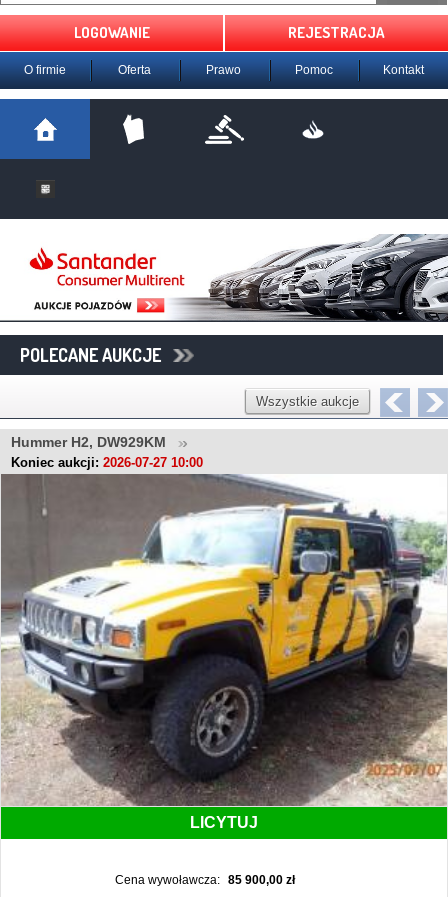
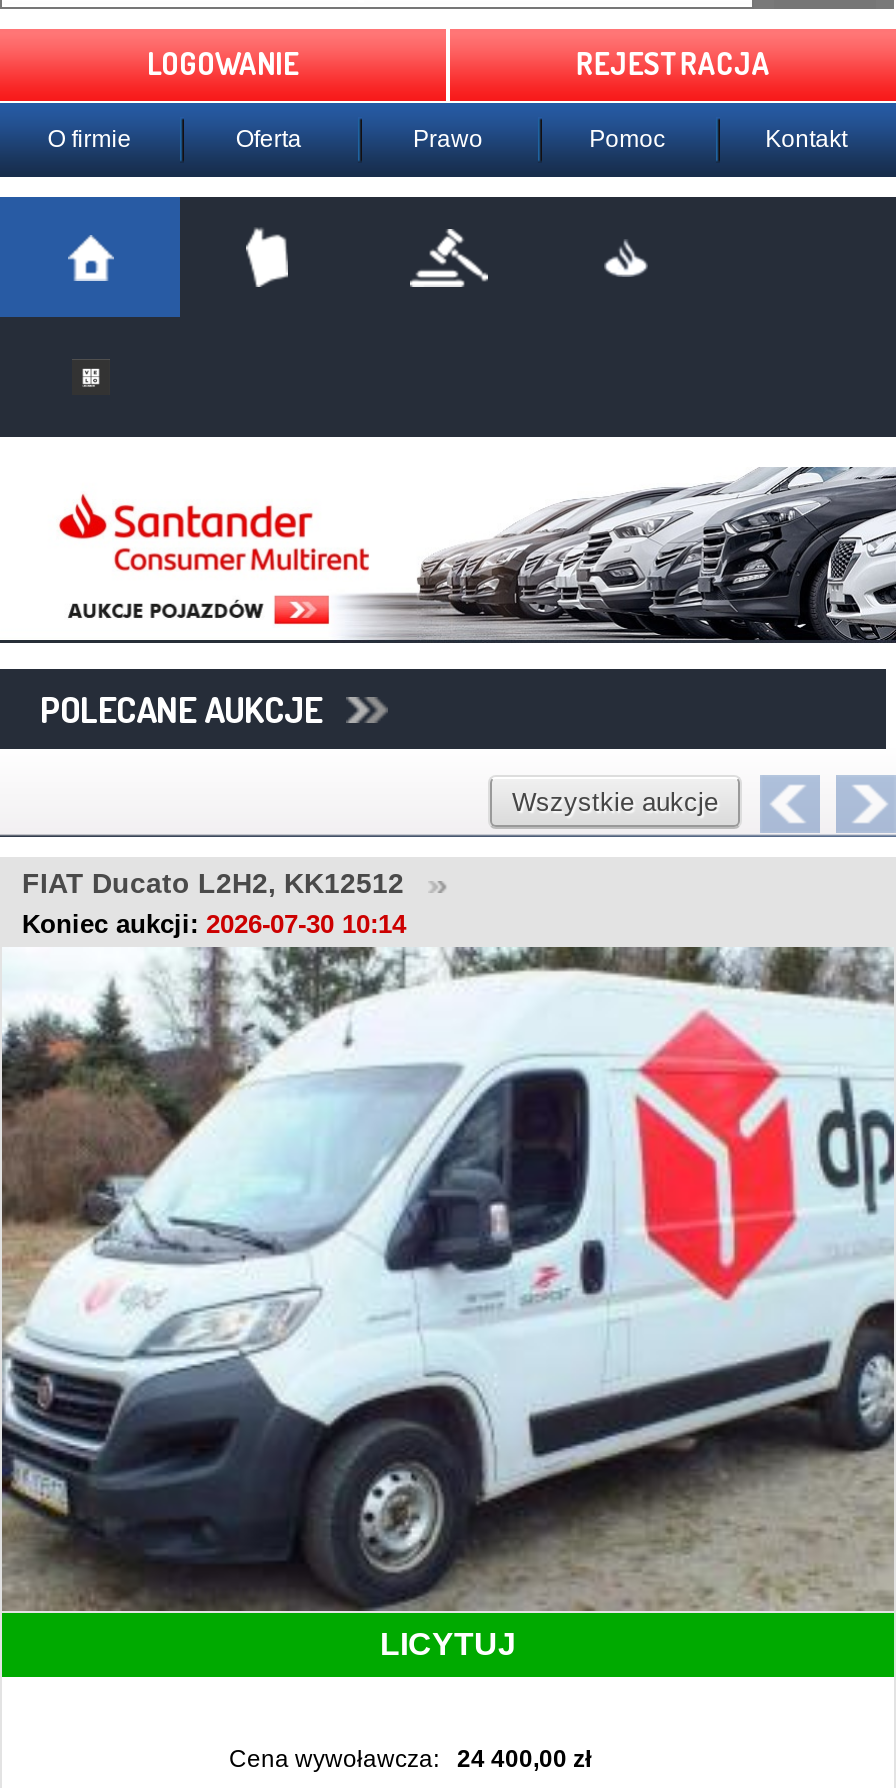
[11,434,203,470] Hummer H2, DW929KM | Koniec aukcji: 2026-07-27 10:00 -> [22,866,428,938] FIAT Ducato L2H2, KK12512 | Koniec aukcji: 2026-07-30 10:14
[3,474,445,807] [image] -> [6,945,890,1613] [image]
[114,873,295,887] Cena wywoławcza: 85 900,00 zł -> [229,1744,591,1772] Cena wywoławcza: 24 400,00 zł

